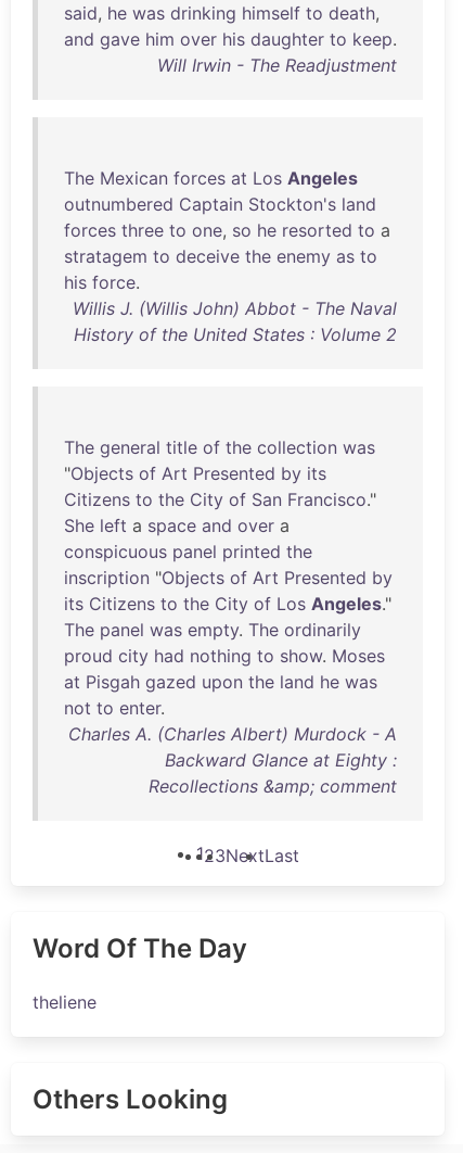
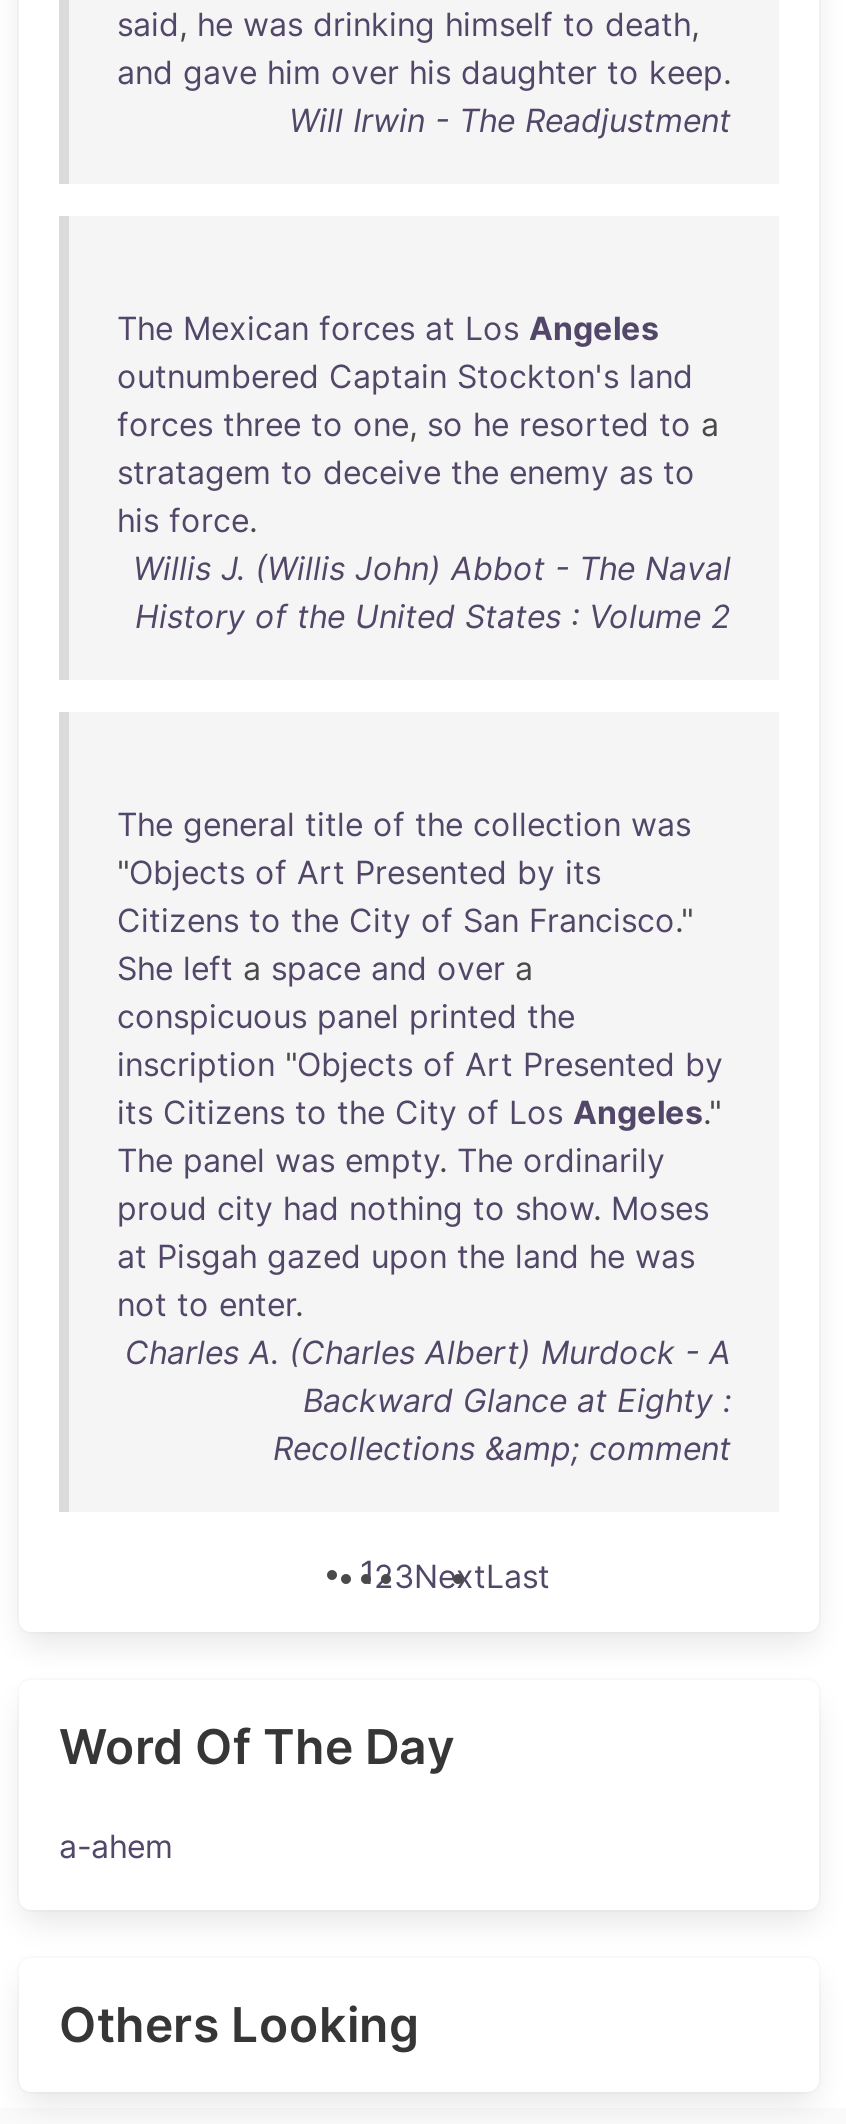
[33,991,97,1013] theliene -> [59,1826,173,1866] a-ahem

